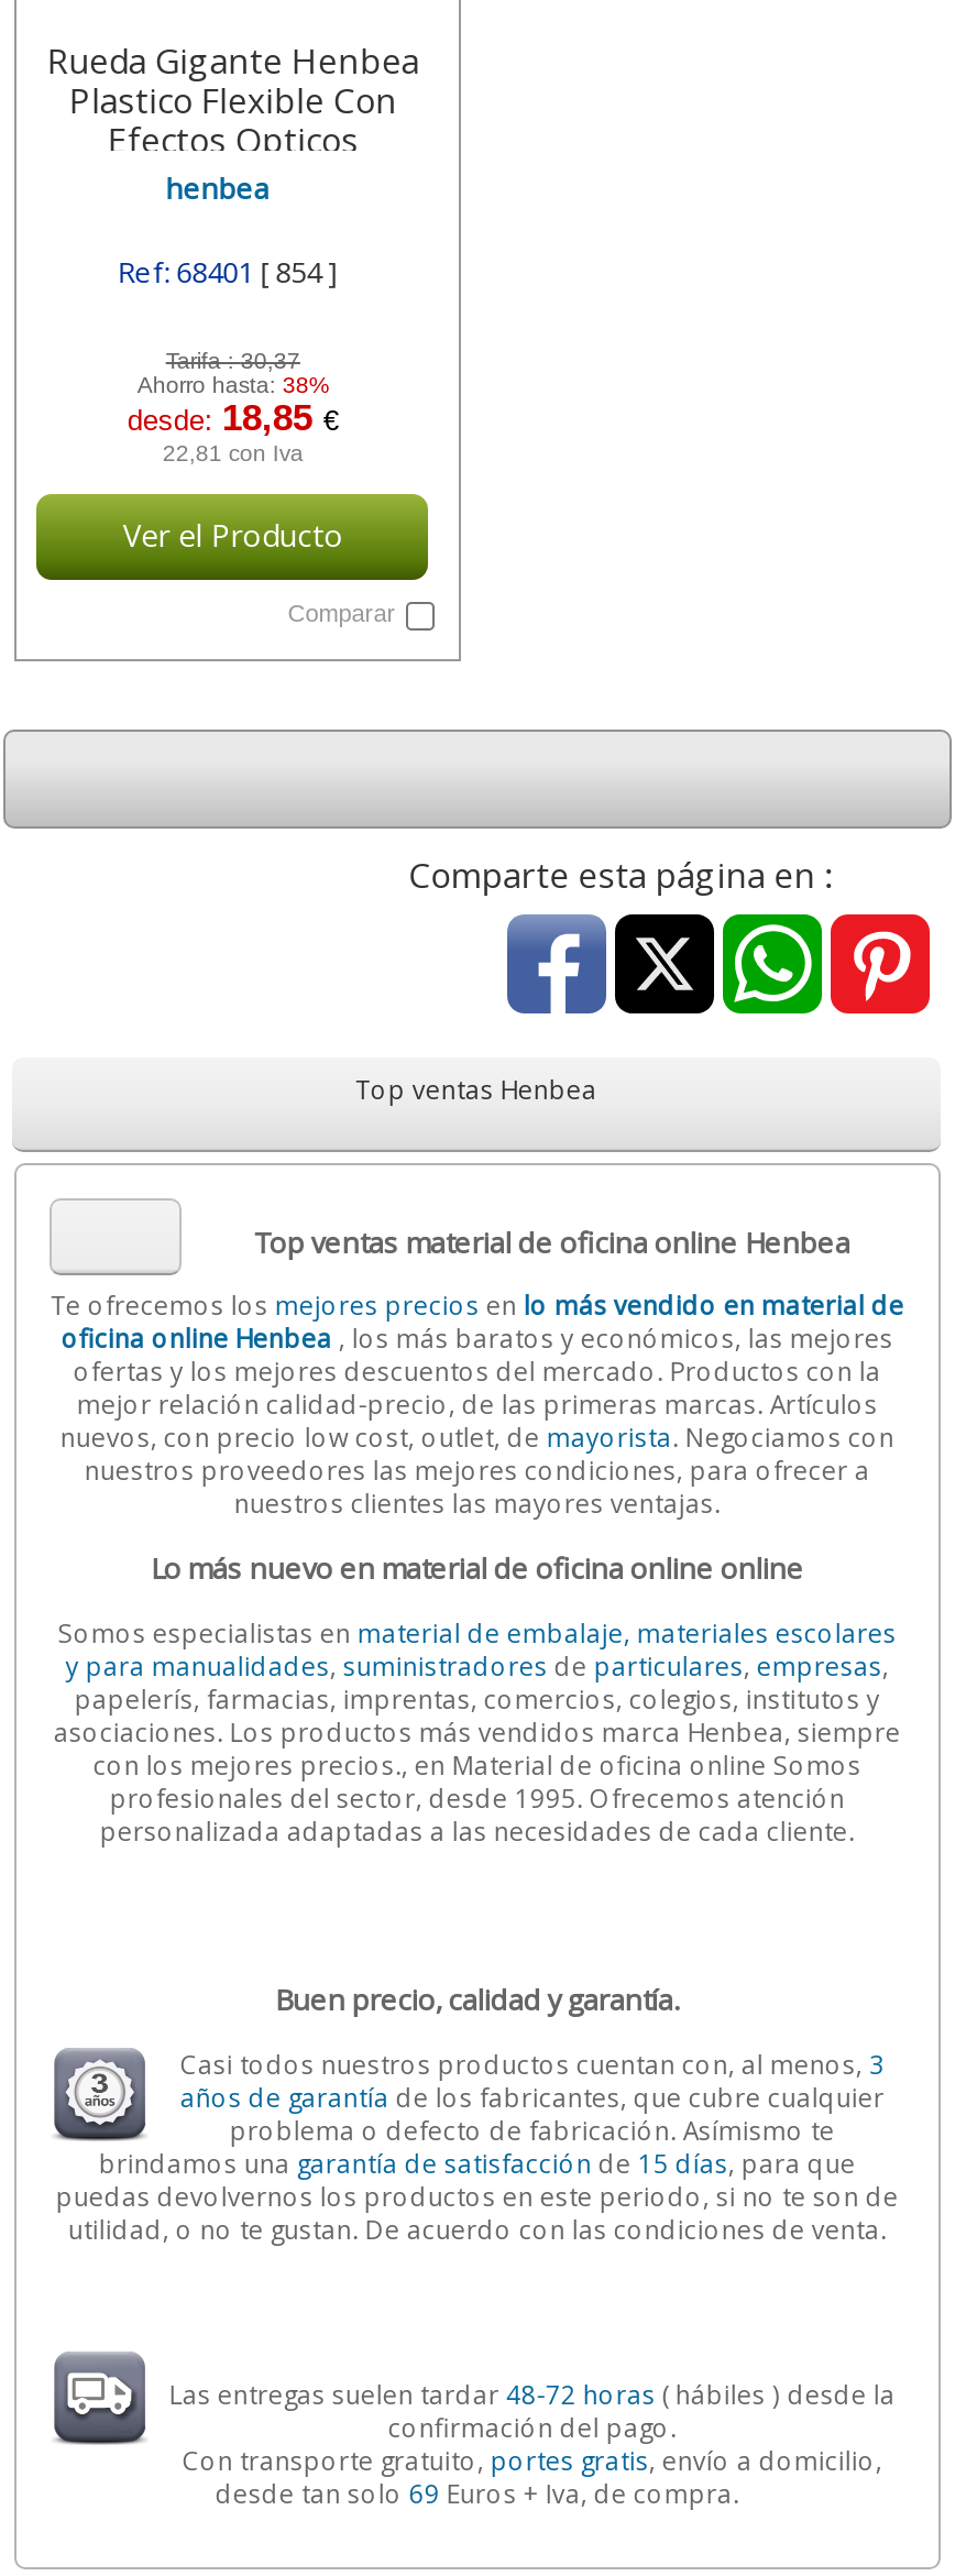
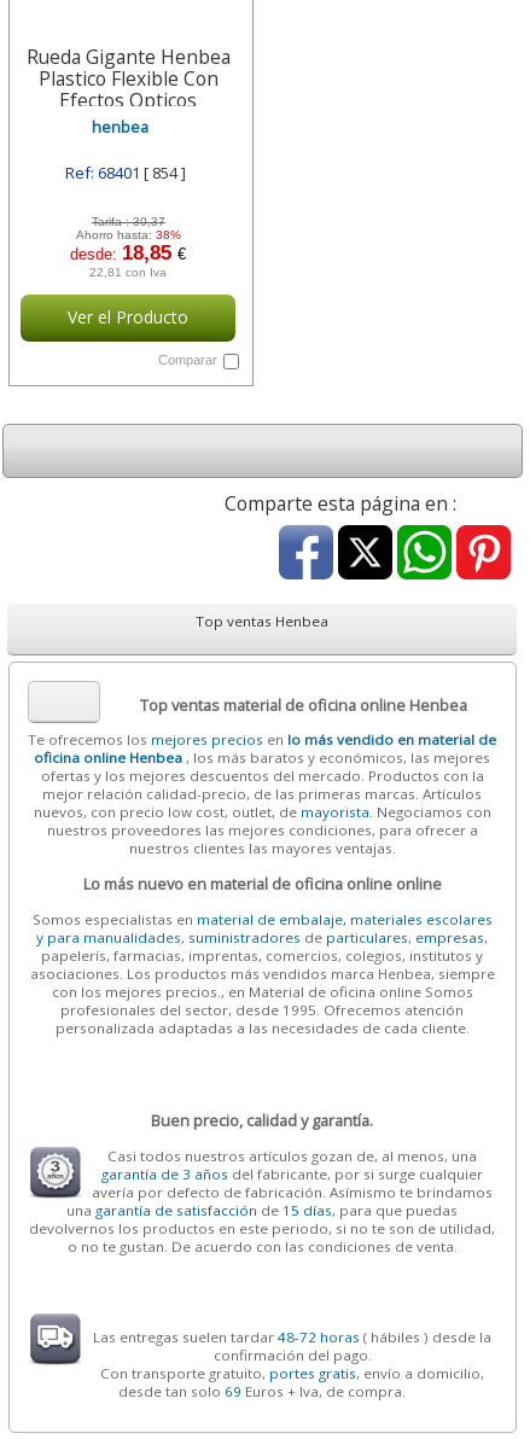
[56,2048,899,2247] Casi todos nuestros productos cuentan con, al menos, 3 | años de garantía de los fabricantes, que cubre cualquier | problema o defecto de fabricación. Asímismo te | brindamos una garantía de satisfacción de 15 días, para que | puedas devolvernos los productos en este periodo, si no te son de | utilidad, o no te gustan. De acuerdo con las condiciones de venta. -> [29,1147,495,1256] Casi todos nuestros artículos gozan de, al menos, una | garantía de 3 años del fabricante, por si surge cualquier | avería por defecto de fabricación. Asímismo te brindamos | una garantía de satisfacción de 15 días, para que puedas | devolvernos los productos en este periodo, si no te son de utilidad, | o no te gustan. De acuerdo con las condiciones de venta.

